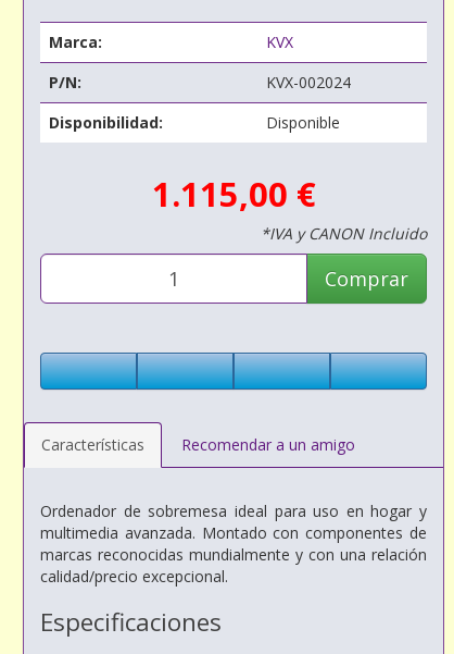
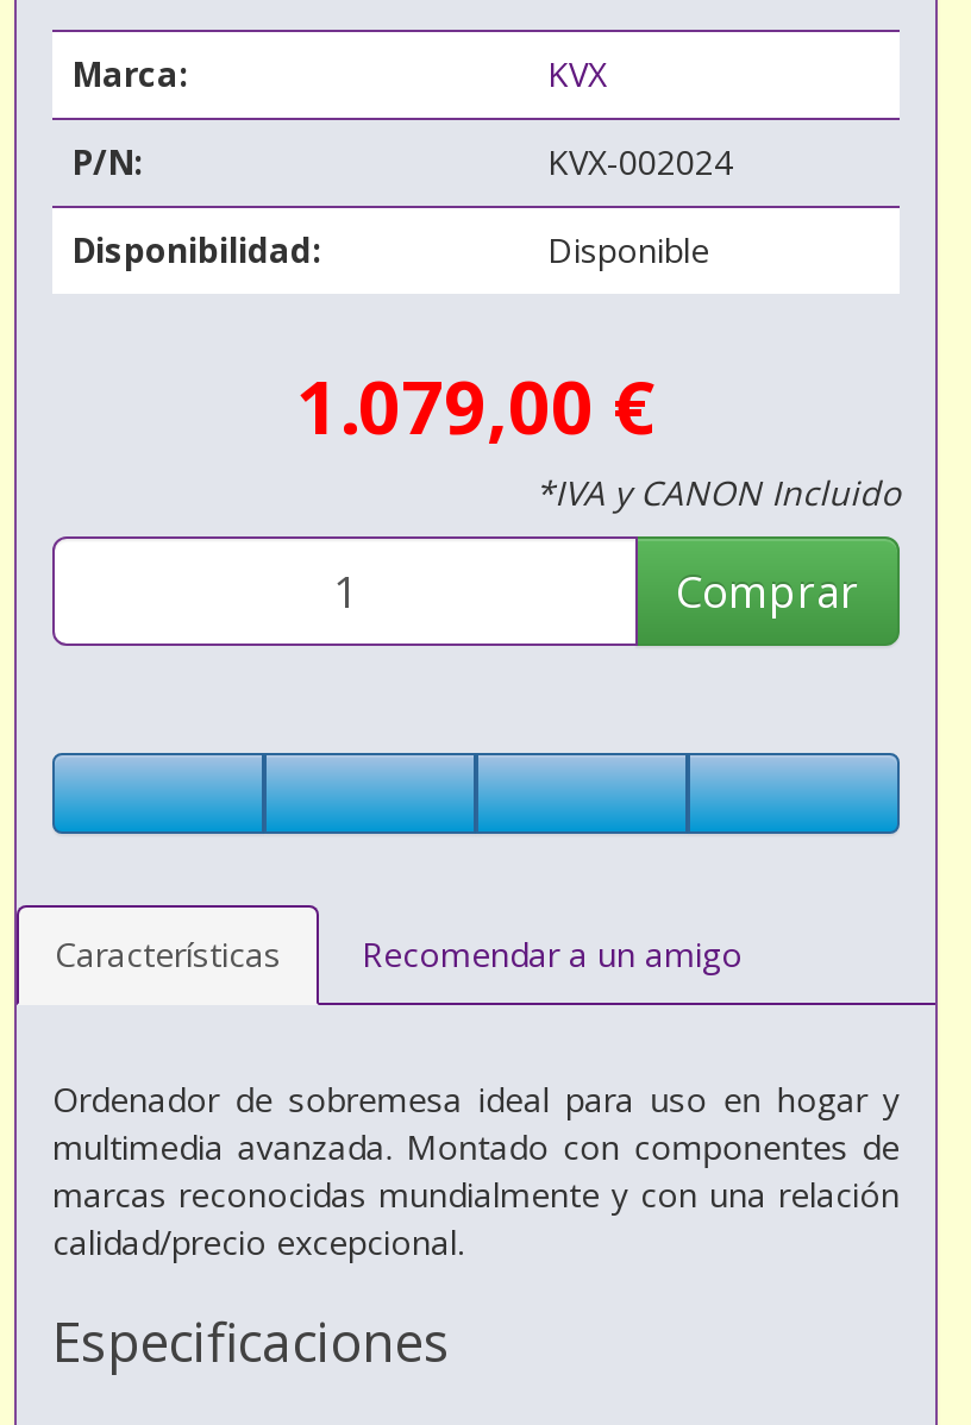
[152,171,316,216] 1.115,00 € -> [296,355,656,455] 1.079,00 €

